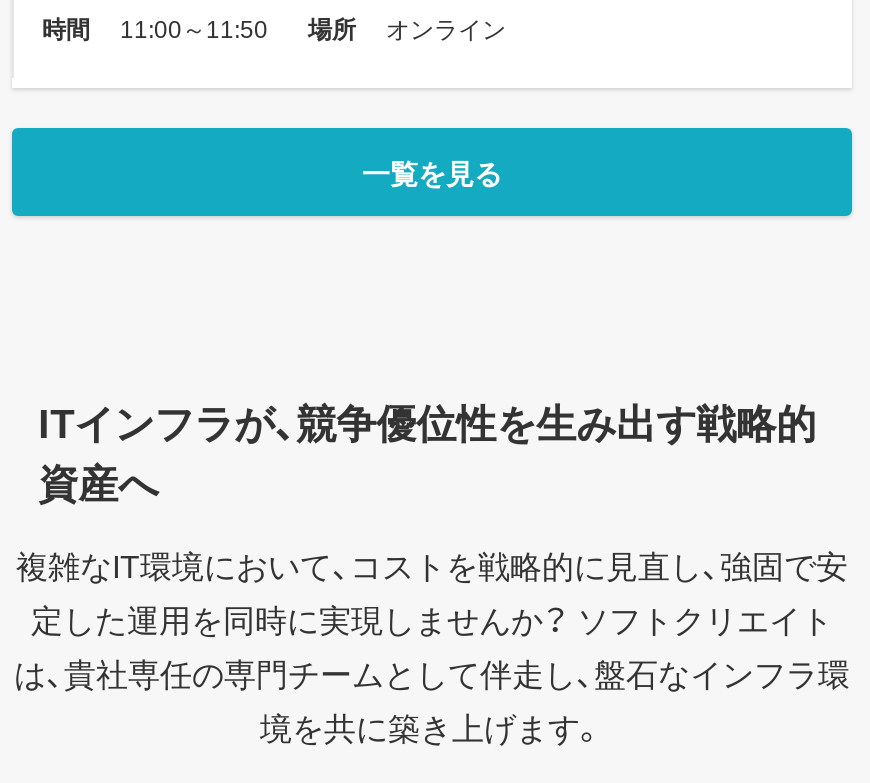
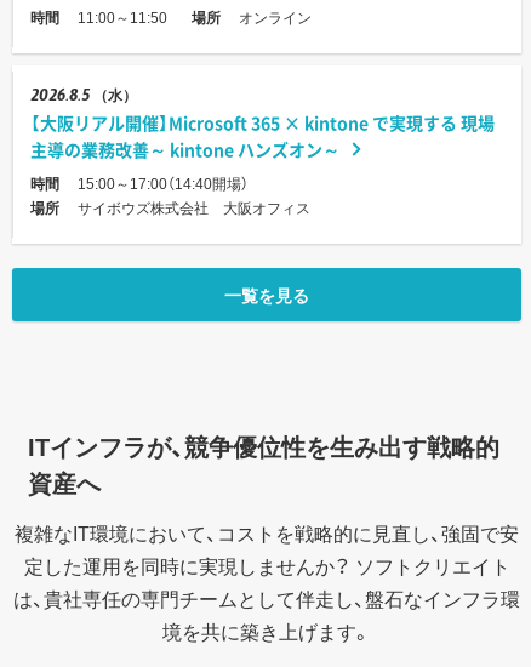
none -> [30,84,495,218] 2026 8.5 （水） | 【大阪リアル開催】Microsoft 365 × kintone で実現する 現場 | 主導の業務改善～ kintone ハンズオン～ | 時間 | 15:00～17:00（14:40開場） | 場所 | サイボウズ株式会社 大阪オフィス

